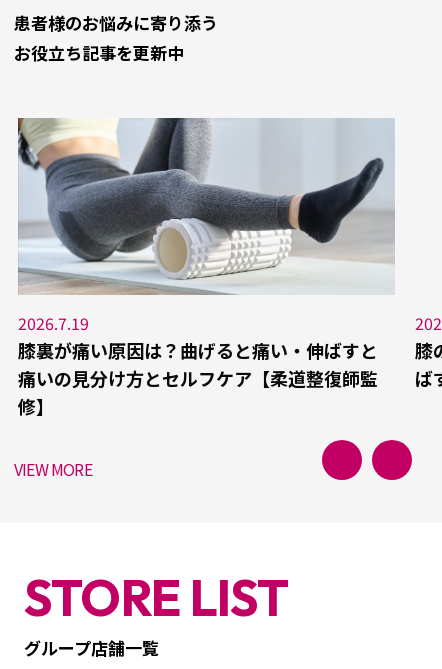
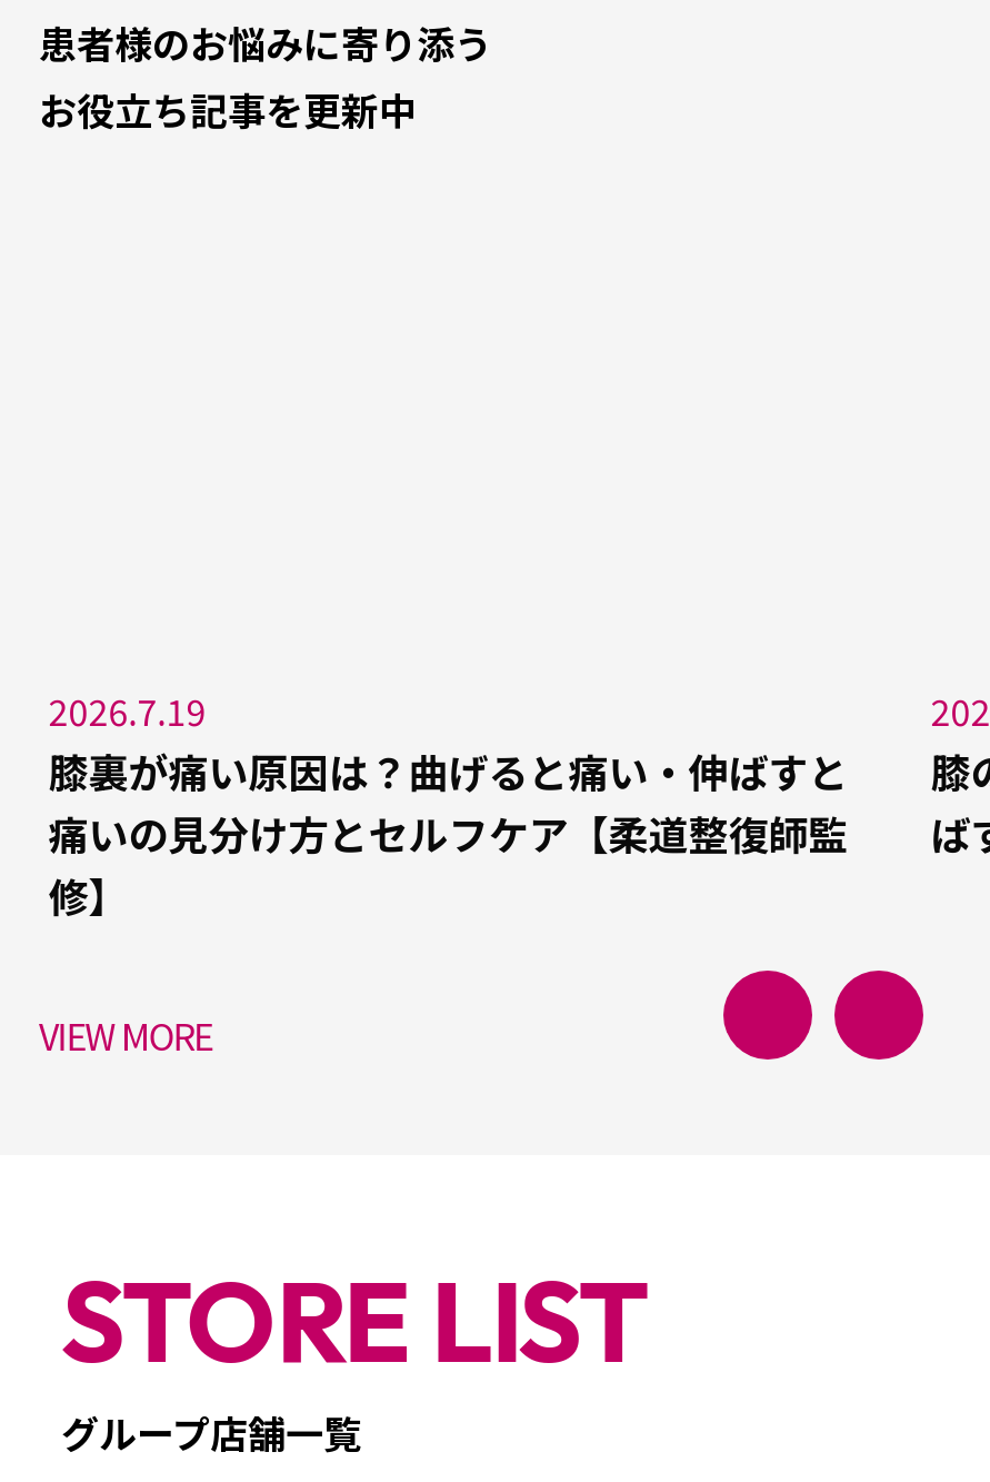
[17,117,395,296] [image] -> none

